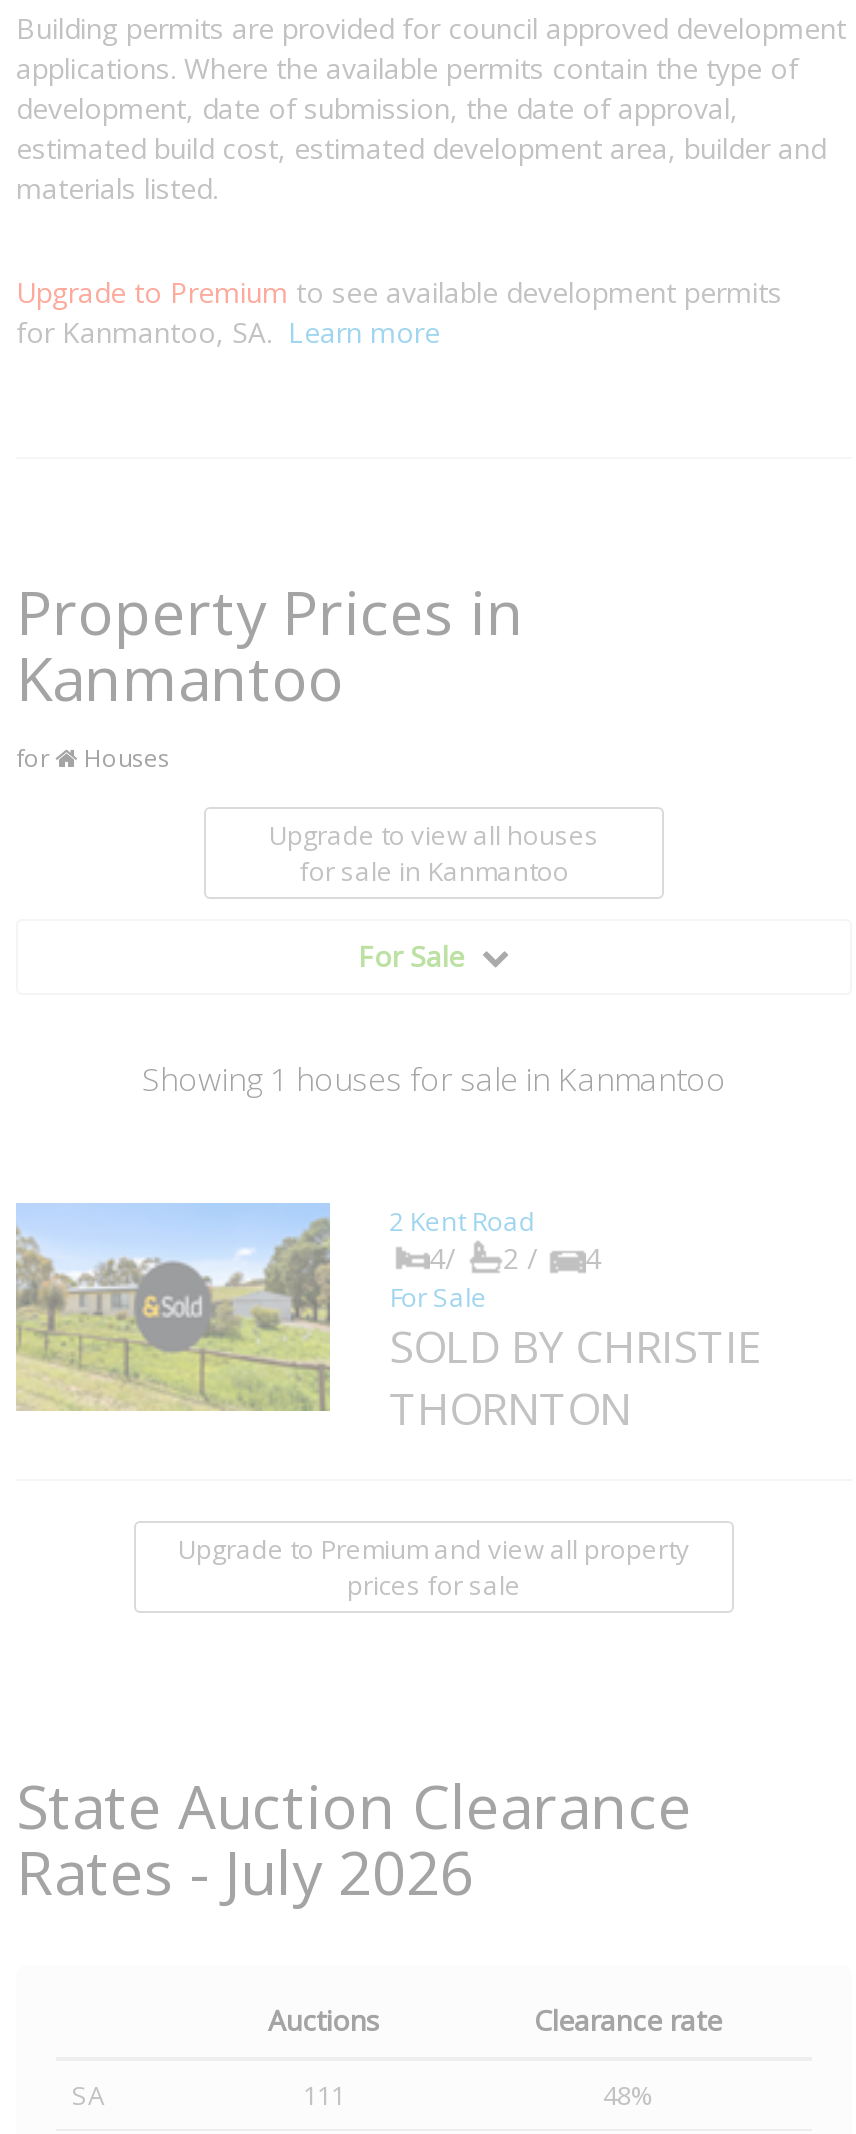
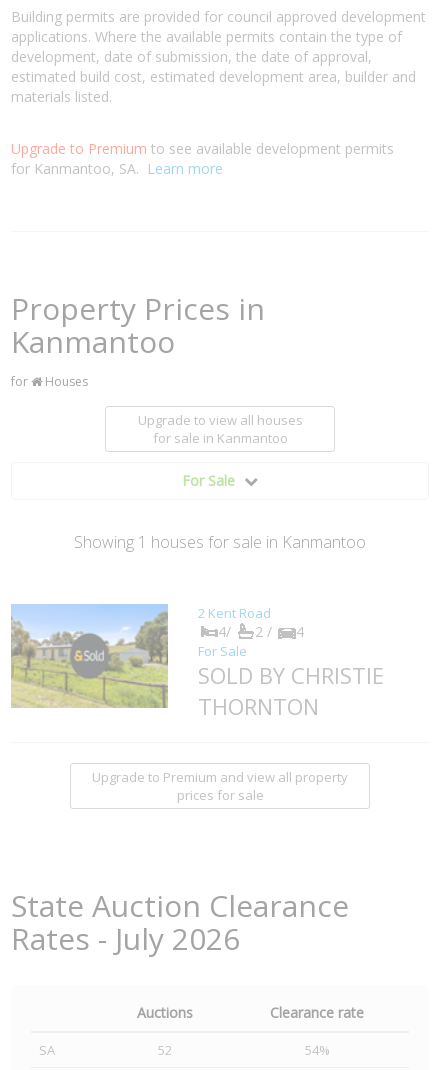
[303,2077,345,2113] 111 -> [158,1041,172,1059] 52
[603,2077,653,2113] 48% -> [304,1041,329,1059] 54%

